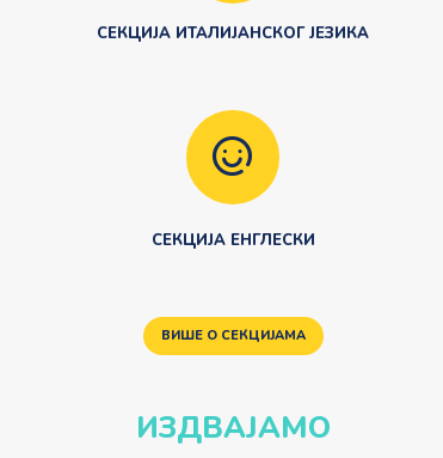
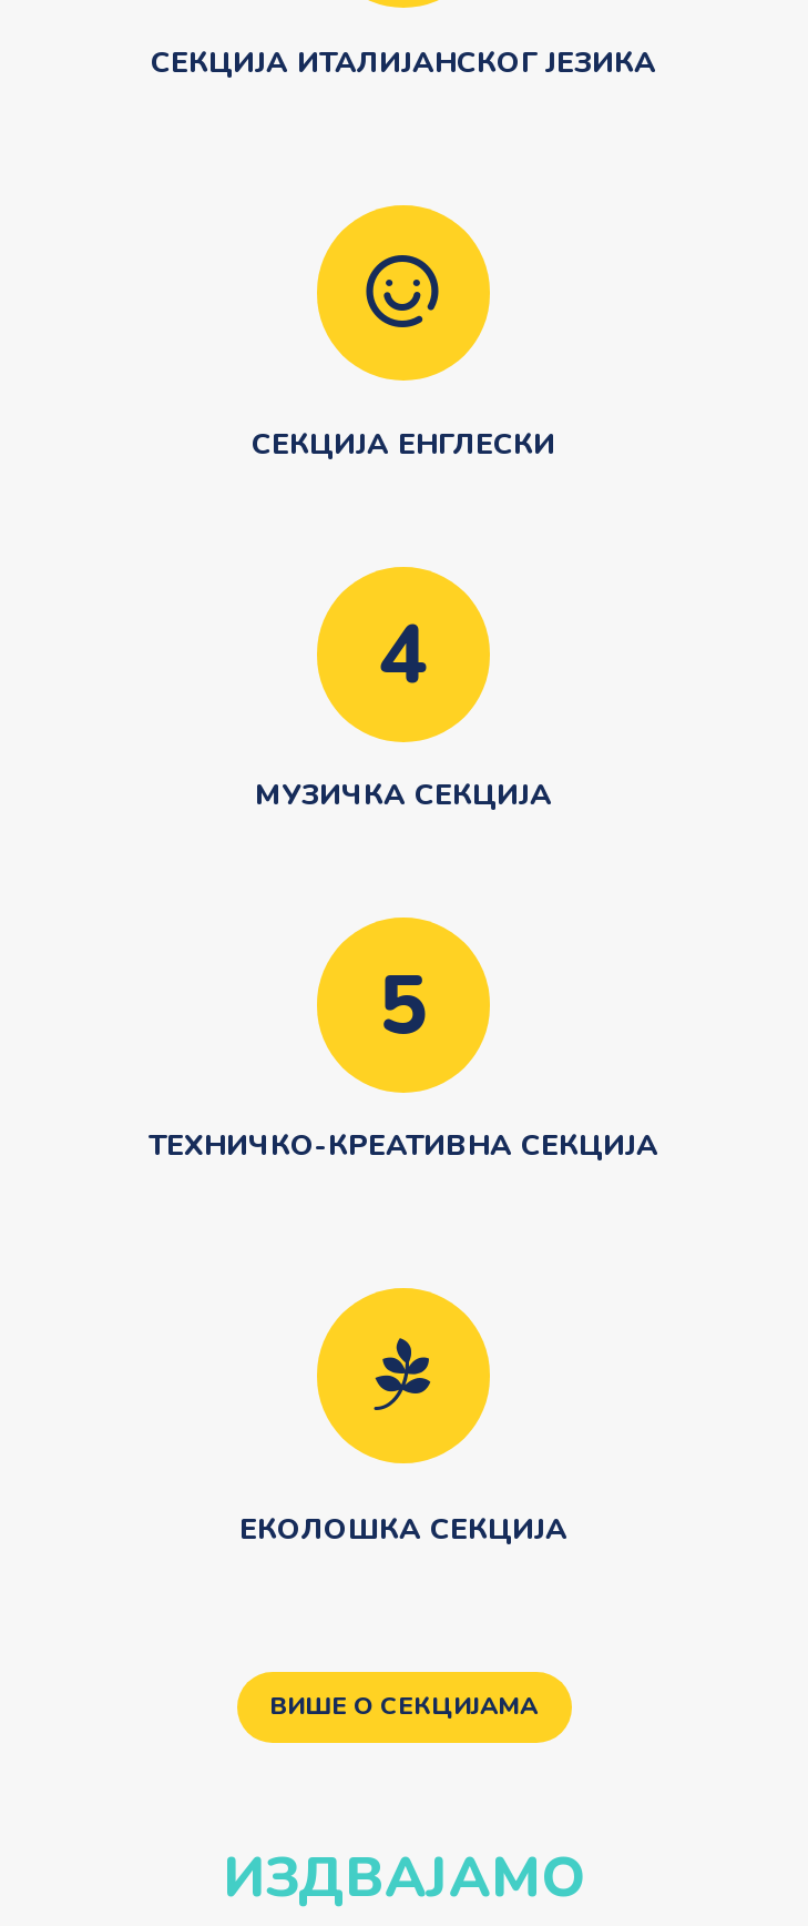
none -> [149,599,658,1166] 4 | МУЗИЧКА СЕКЦИЈА | 5 | ТЕХНИЧКО-КРЕАТИВНА СЕКЦИЈА
none -> [239,1509,567,1549] ЕКОЛОШКА СЕКЦИЈА
none -> [366,1336,439,1413] [image]

